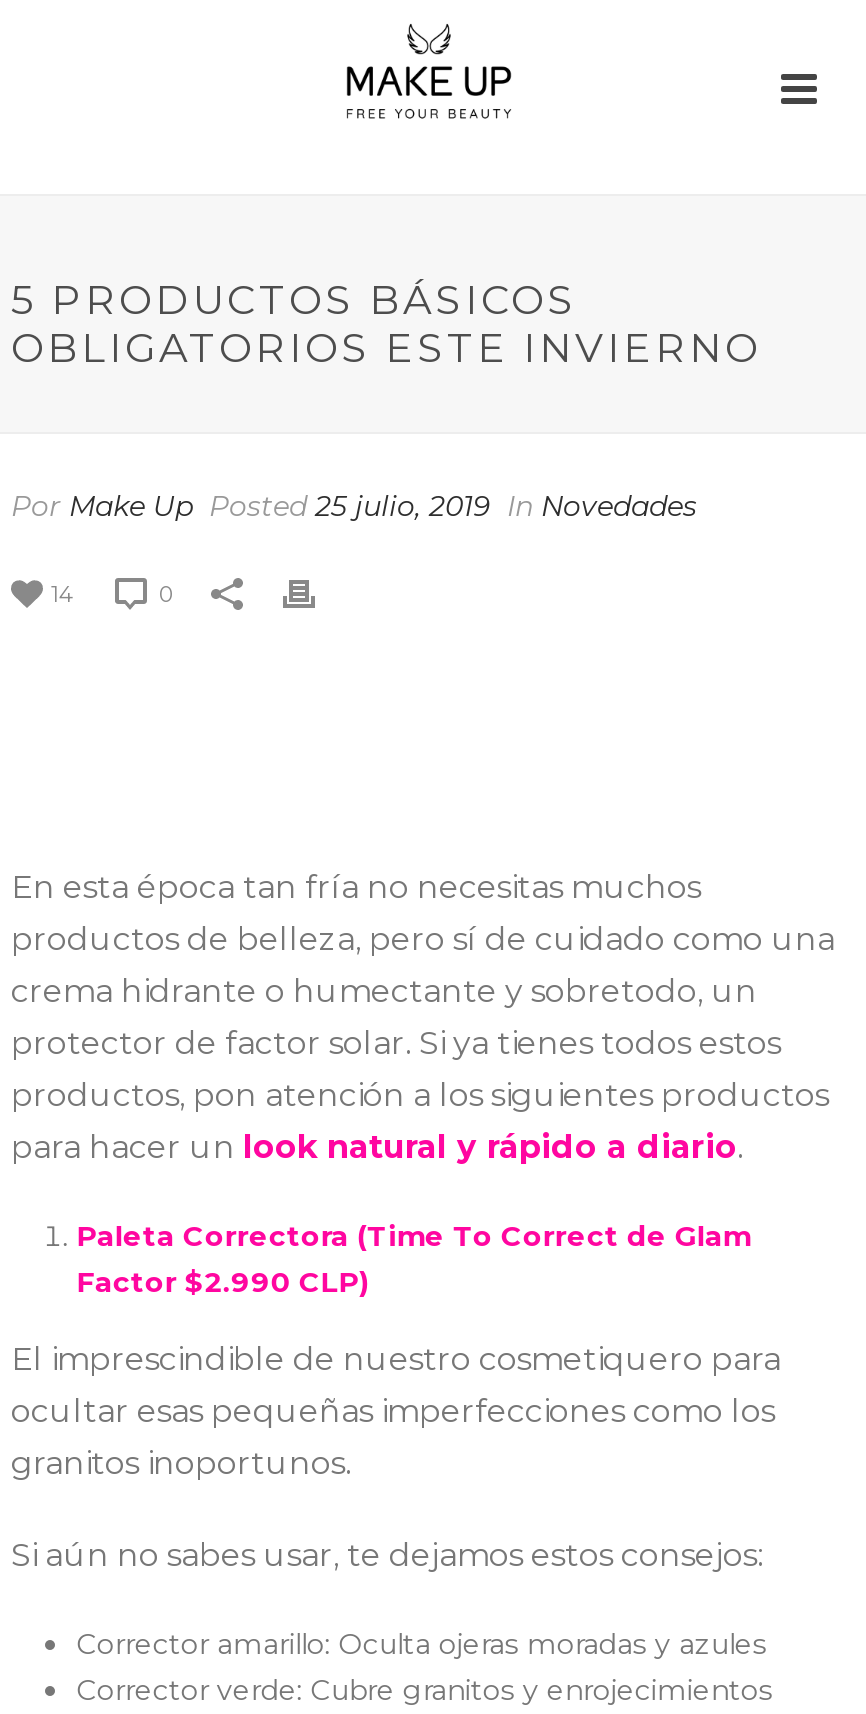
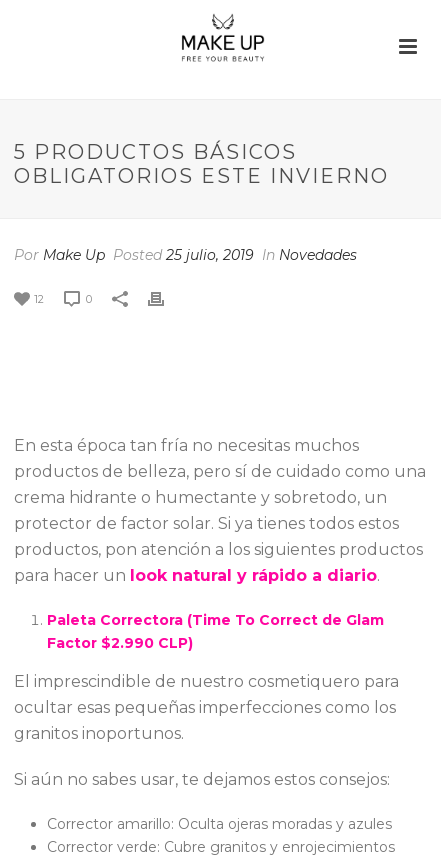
[51,580,75,608] 14 -> [34,292,44,306] 12

